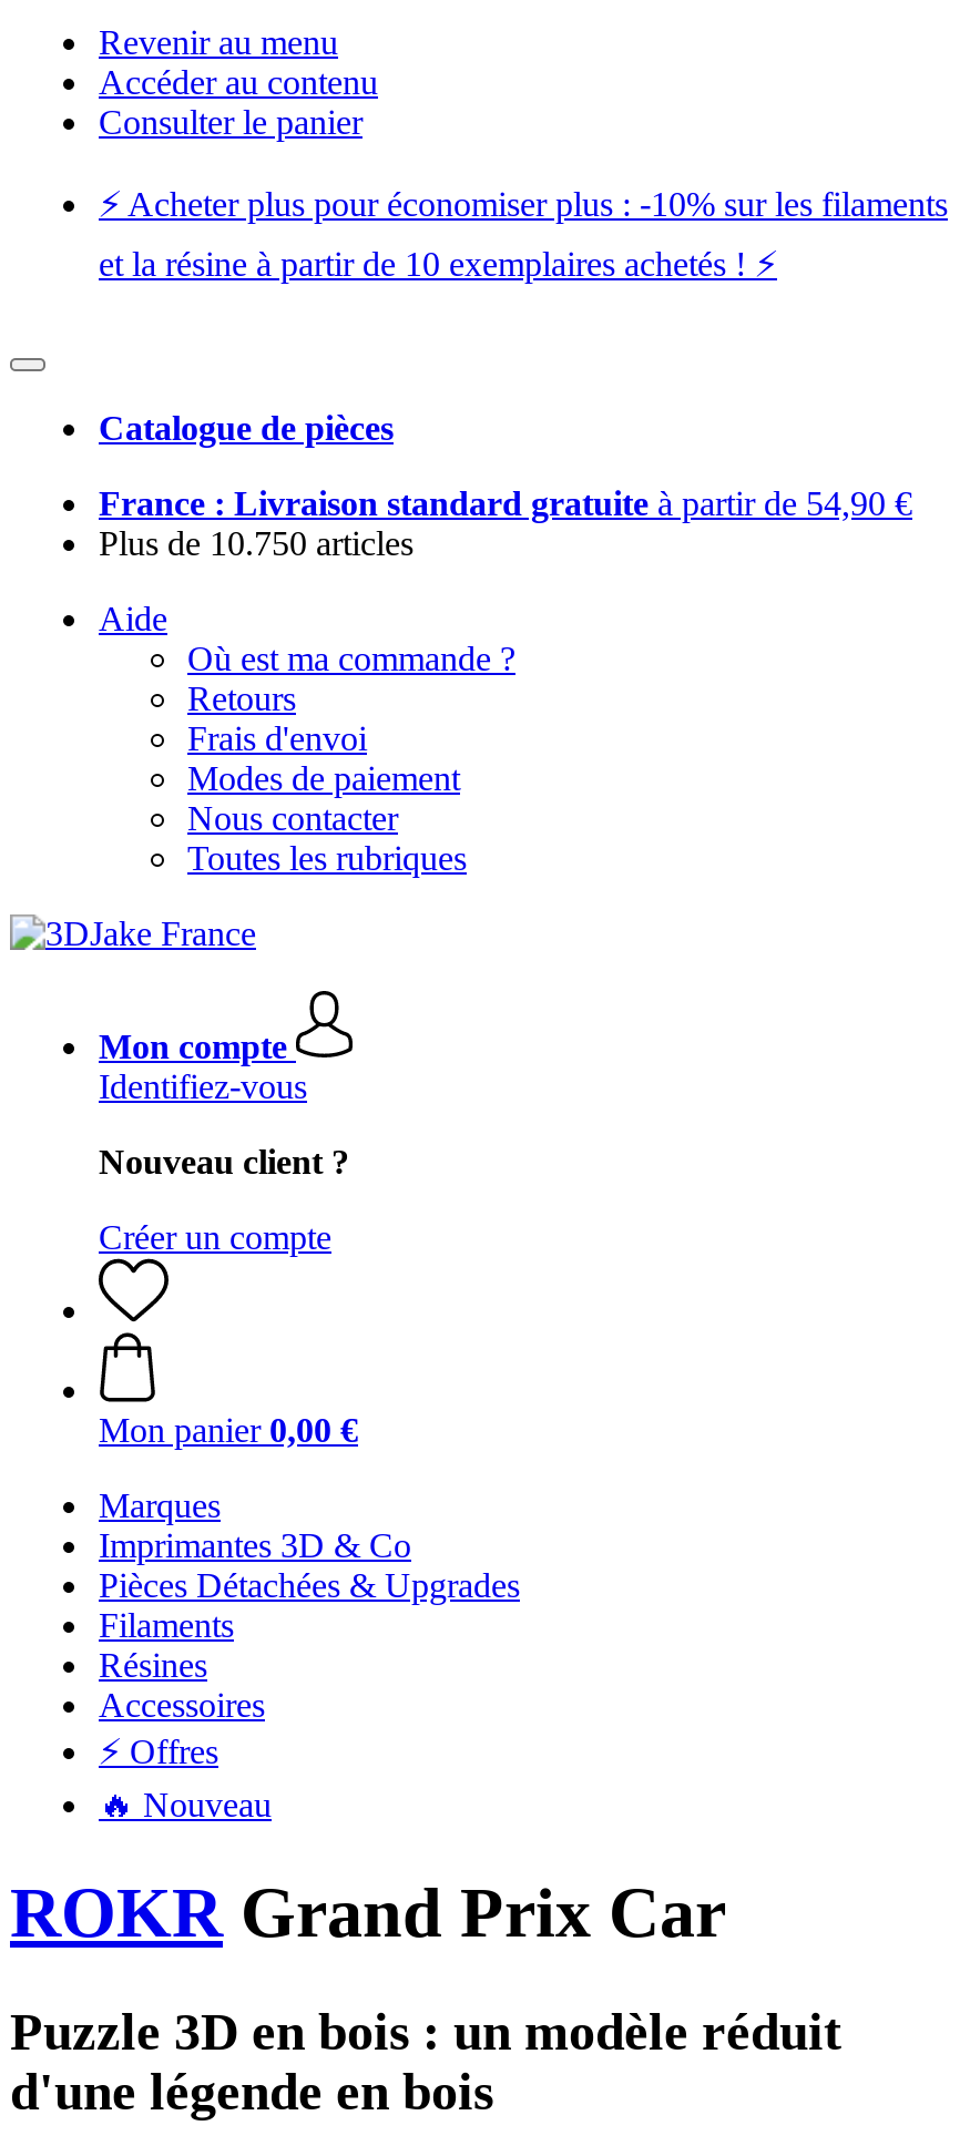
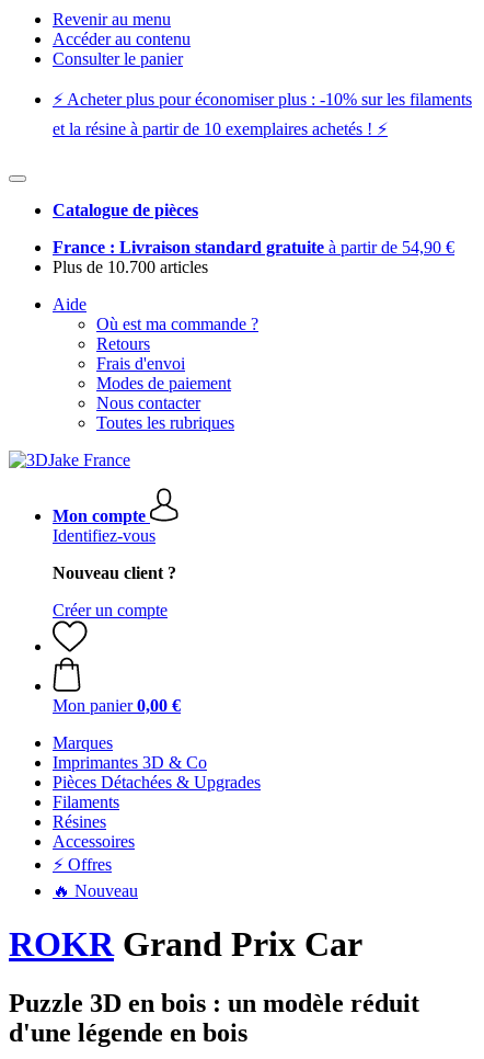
[99,524,413,562] Plus de 10.750 articles -> [53,258,208,276] Plus de 10.700 articles

